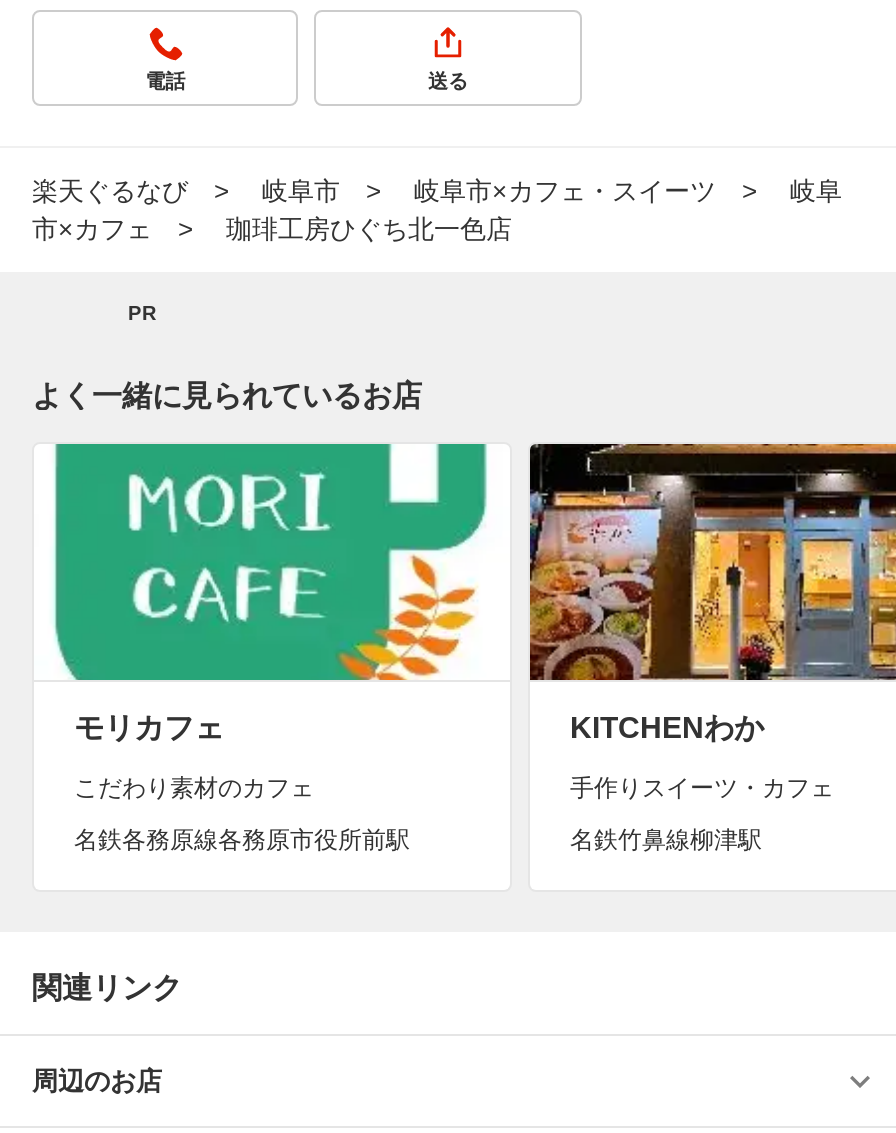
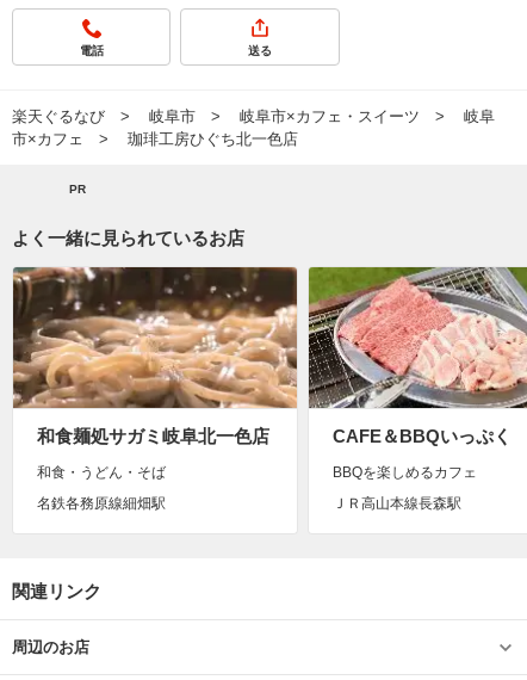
[34,442,510,744] [image] | モリカフェ -> [12,266,298,446] [image] | 和食麺処サガミ岐阜北一色店
[528,442,890,744] [image] | KITCHENわか -> [308,266,523,446] [image] | CAFE＆BBQいっぷく
[74,774,314,802] こだわり素材のカフェ -> [37,464,166,481] 和食・うどん・そば
[570,774,834,802] 手作りスイーツ・カフェ -> [333,464,477,481] BBQを楽しめるカフェ
[74,826,410,854] 名鉄各務原線各務原市役所前駅 -> [37,495,166,512] 名鉄各務原線細畑駅
[570,826,762,854] 名鉄竹鼻線柳津駅 -> [333,495,461,512] ＪＲ高山本線長森駅

